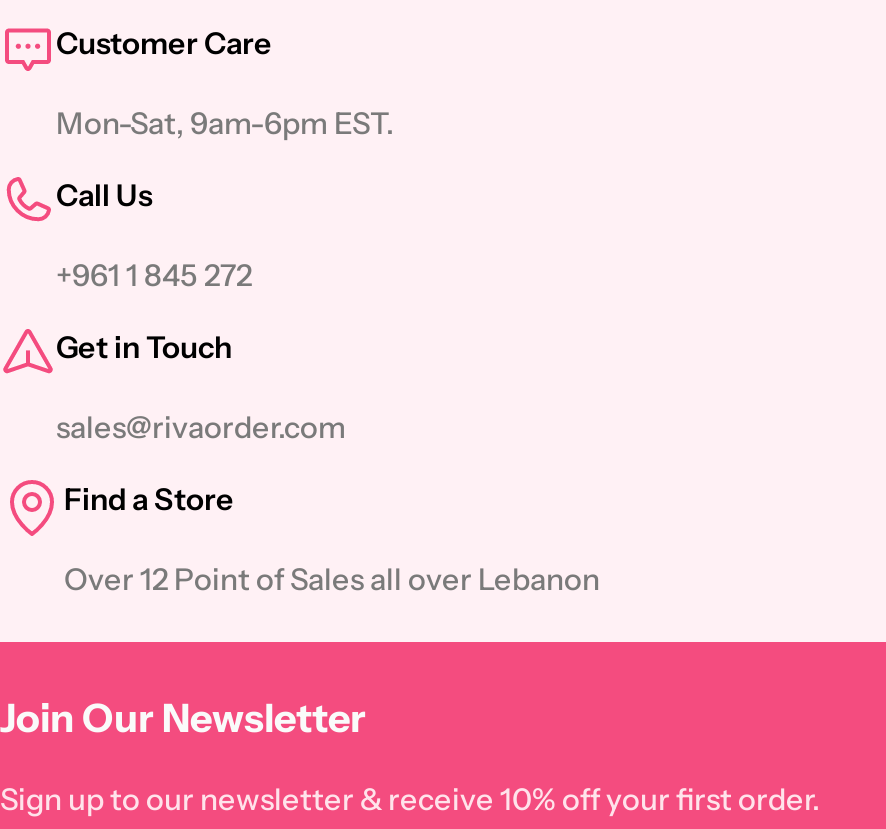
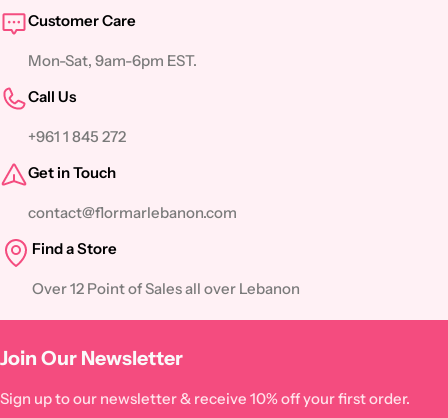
[56,409,346,447] sales@rivaorder.com -> [28,203,237,222] contact@flormarlebanon.com

